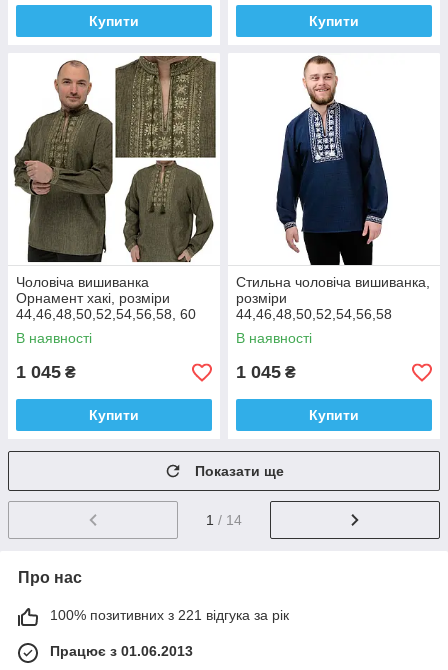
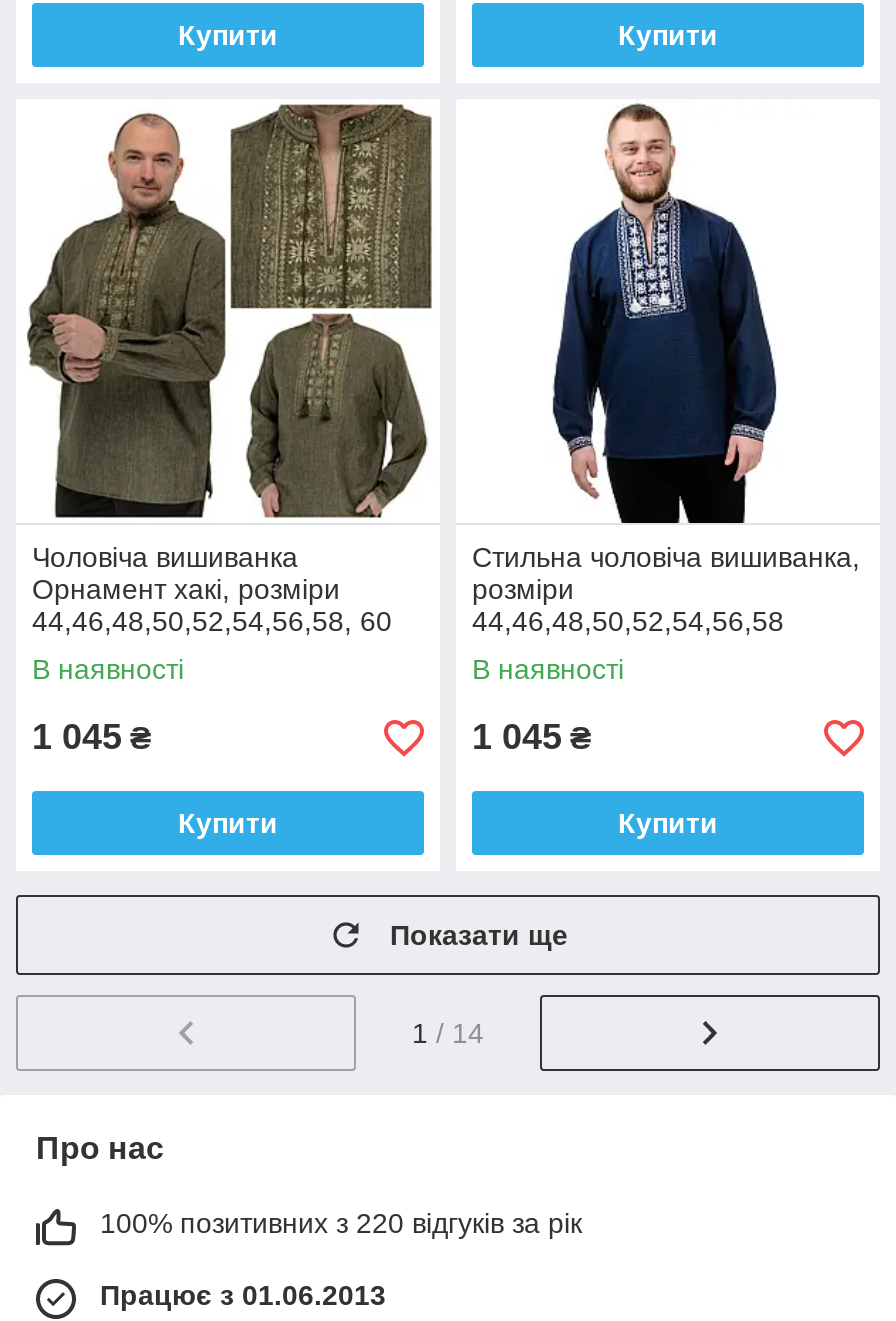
[50,607,289,623] 100% позитивних з 221 відгука за рік -> [100,1207,582,1239] 100% позитивних з 220 відгуків за рік

